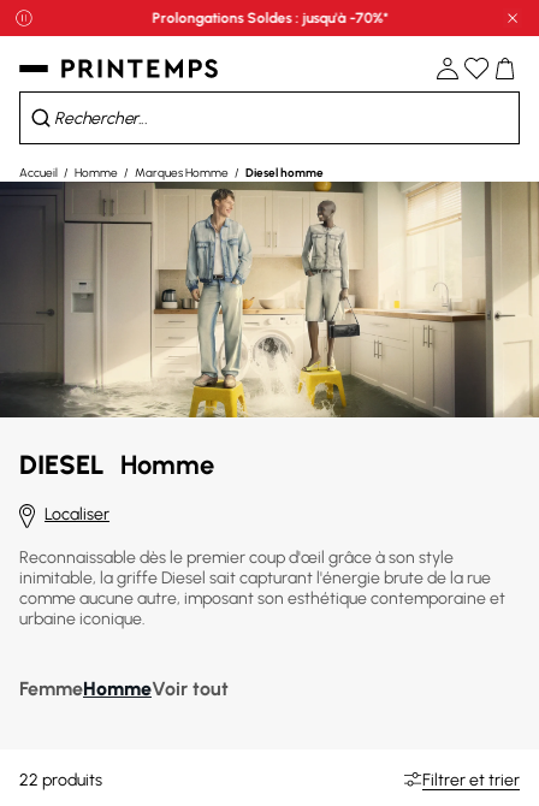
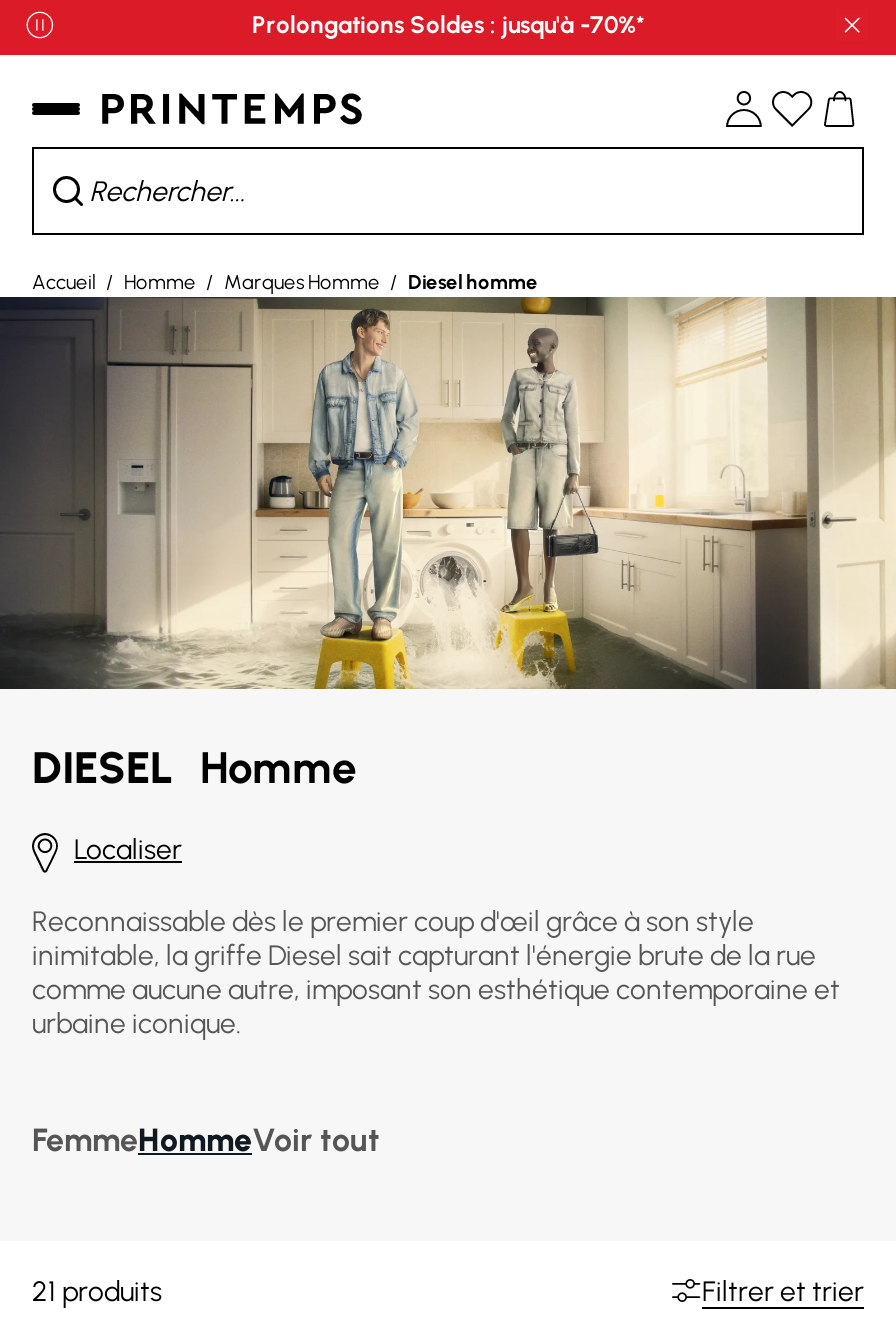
[19,770,102,790] 22 produits -> [32,1275,162,1309] 21 produits

